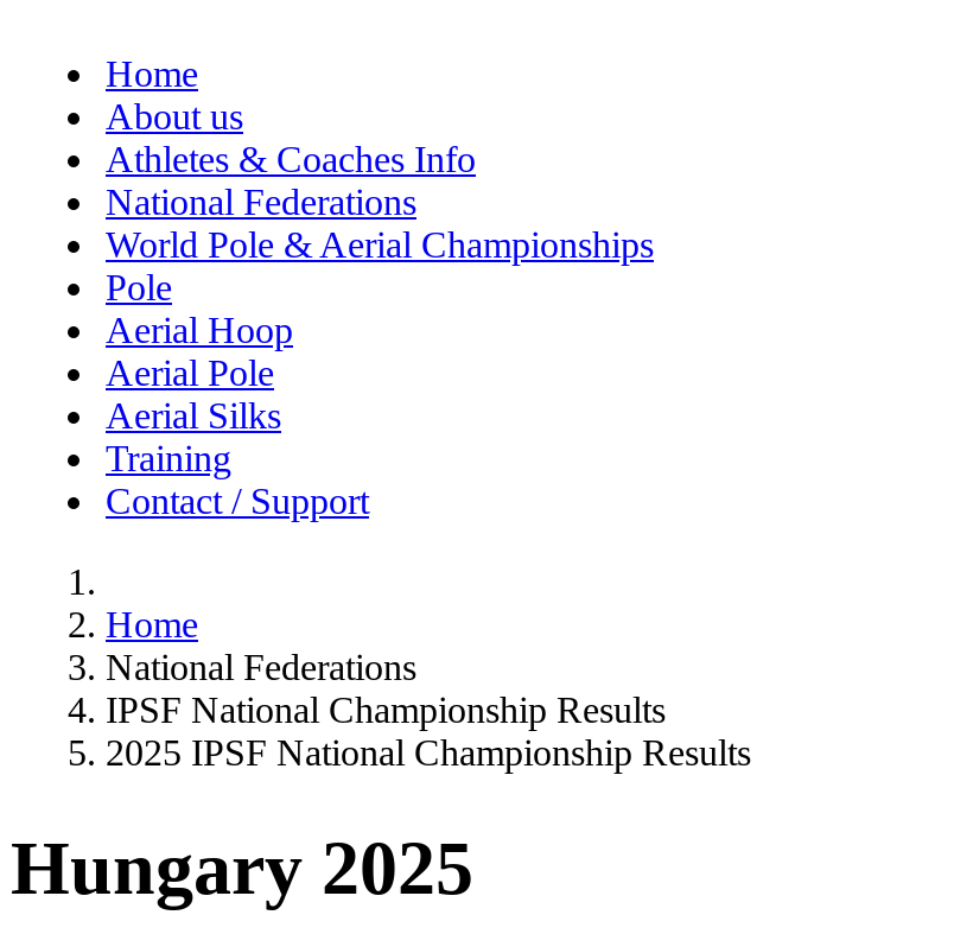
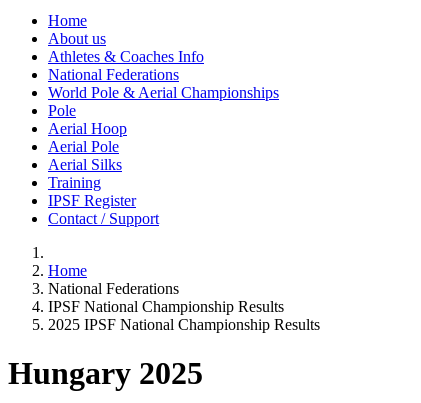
none -> [48,192,136,209] IPSF Register

